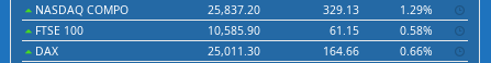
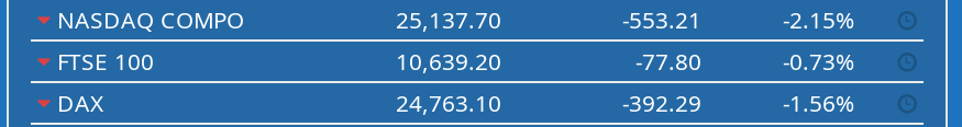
[208,2,260,17] 25,837.20 -> [396,5,501,35] 25,137.70
[323,2,359,17] 329.13 -> [622,5,701,35] -553.21
[400,2,433,17] 1.29% -> [783,5,855,35] -2.15%
[208,23,260,38] 10,585.90 -> [396,46,501,77] 10,639.20
[330,23,359,38] 61.15 -> [635,46,701,77] -77.80
[400,23,433,38] 0.58% -> [783,46,855,77] -0.73%
[208,44,260,59] 25,011.30 -> [396,88,501,118] 24,763.10
[323,44,359,59] 164.66 -> [622,88,701,118] -392.29
[400,44,433,59] 0.66% -> [783,88,855,118] -1.56%

